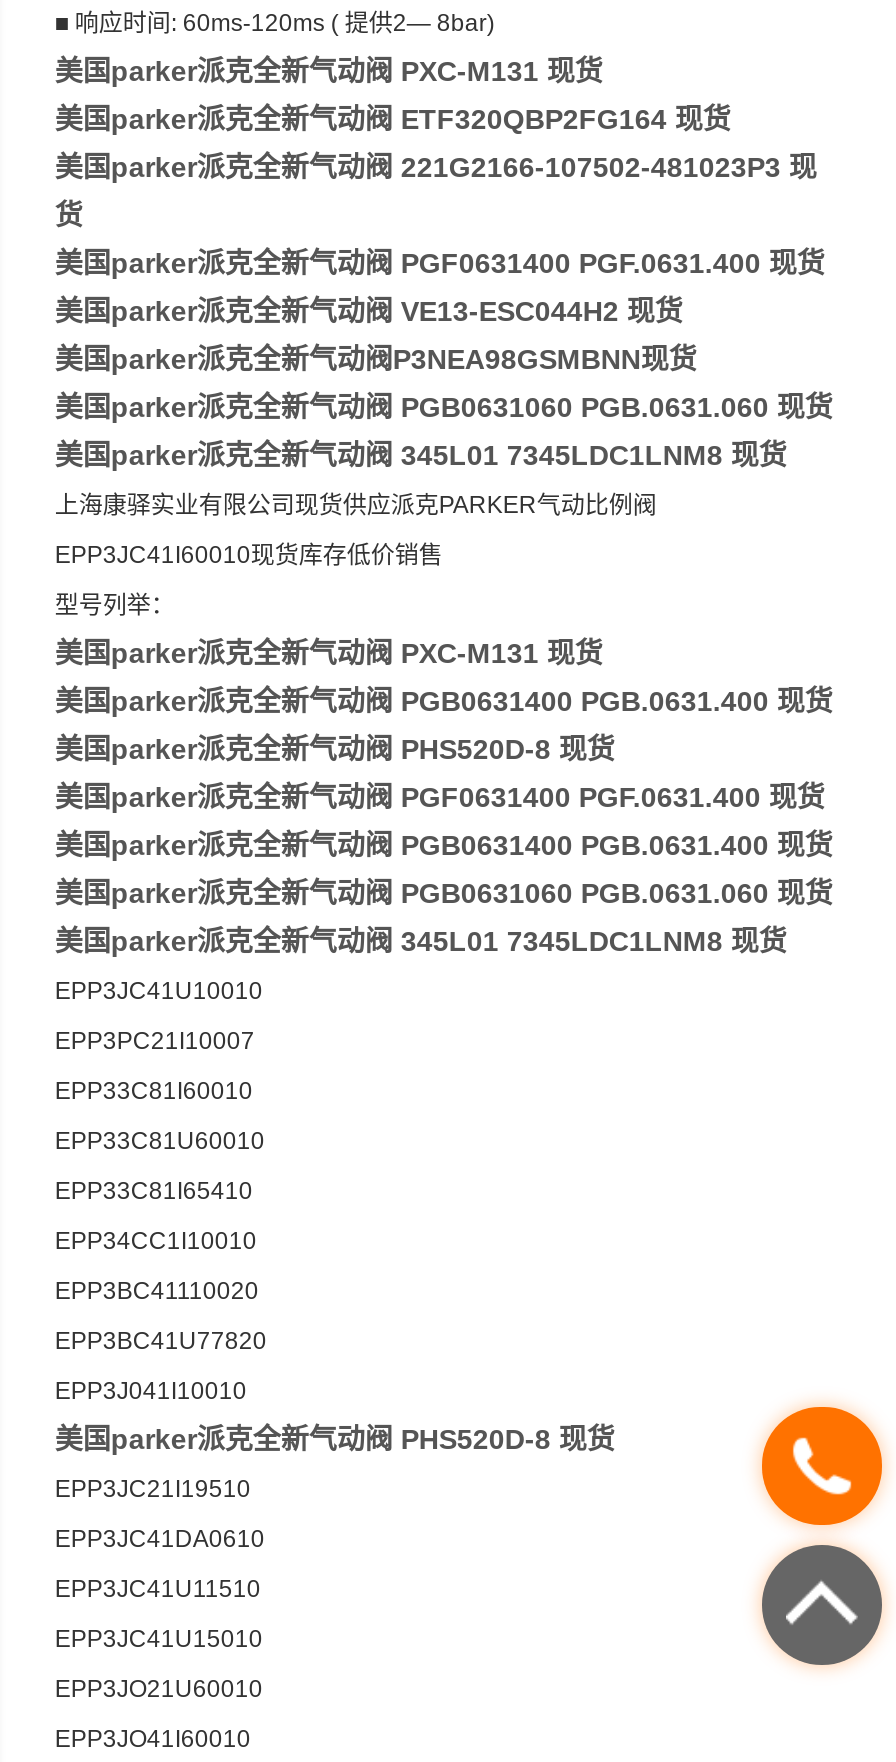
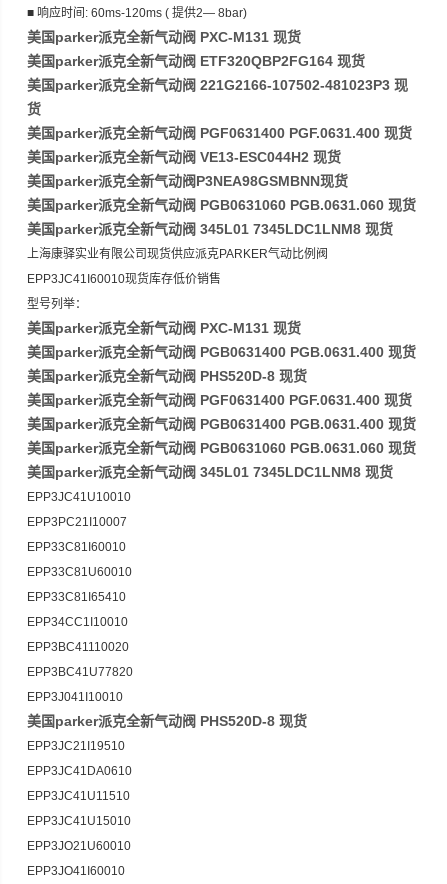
[754,1399,890,1673] [image] -> none

